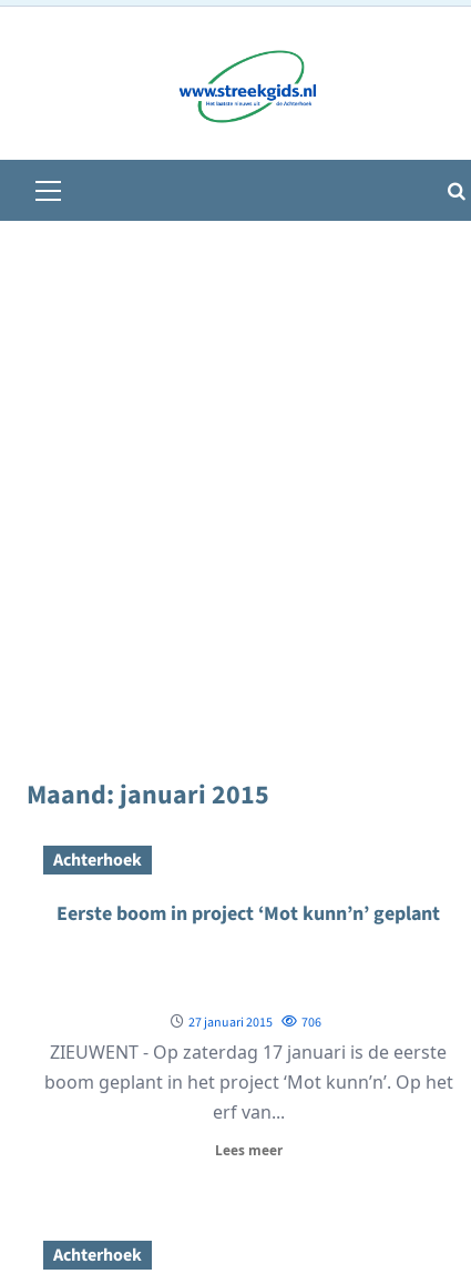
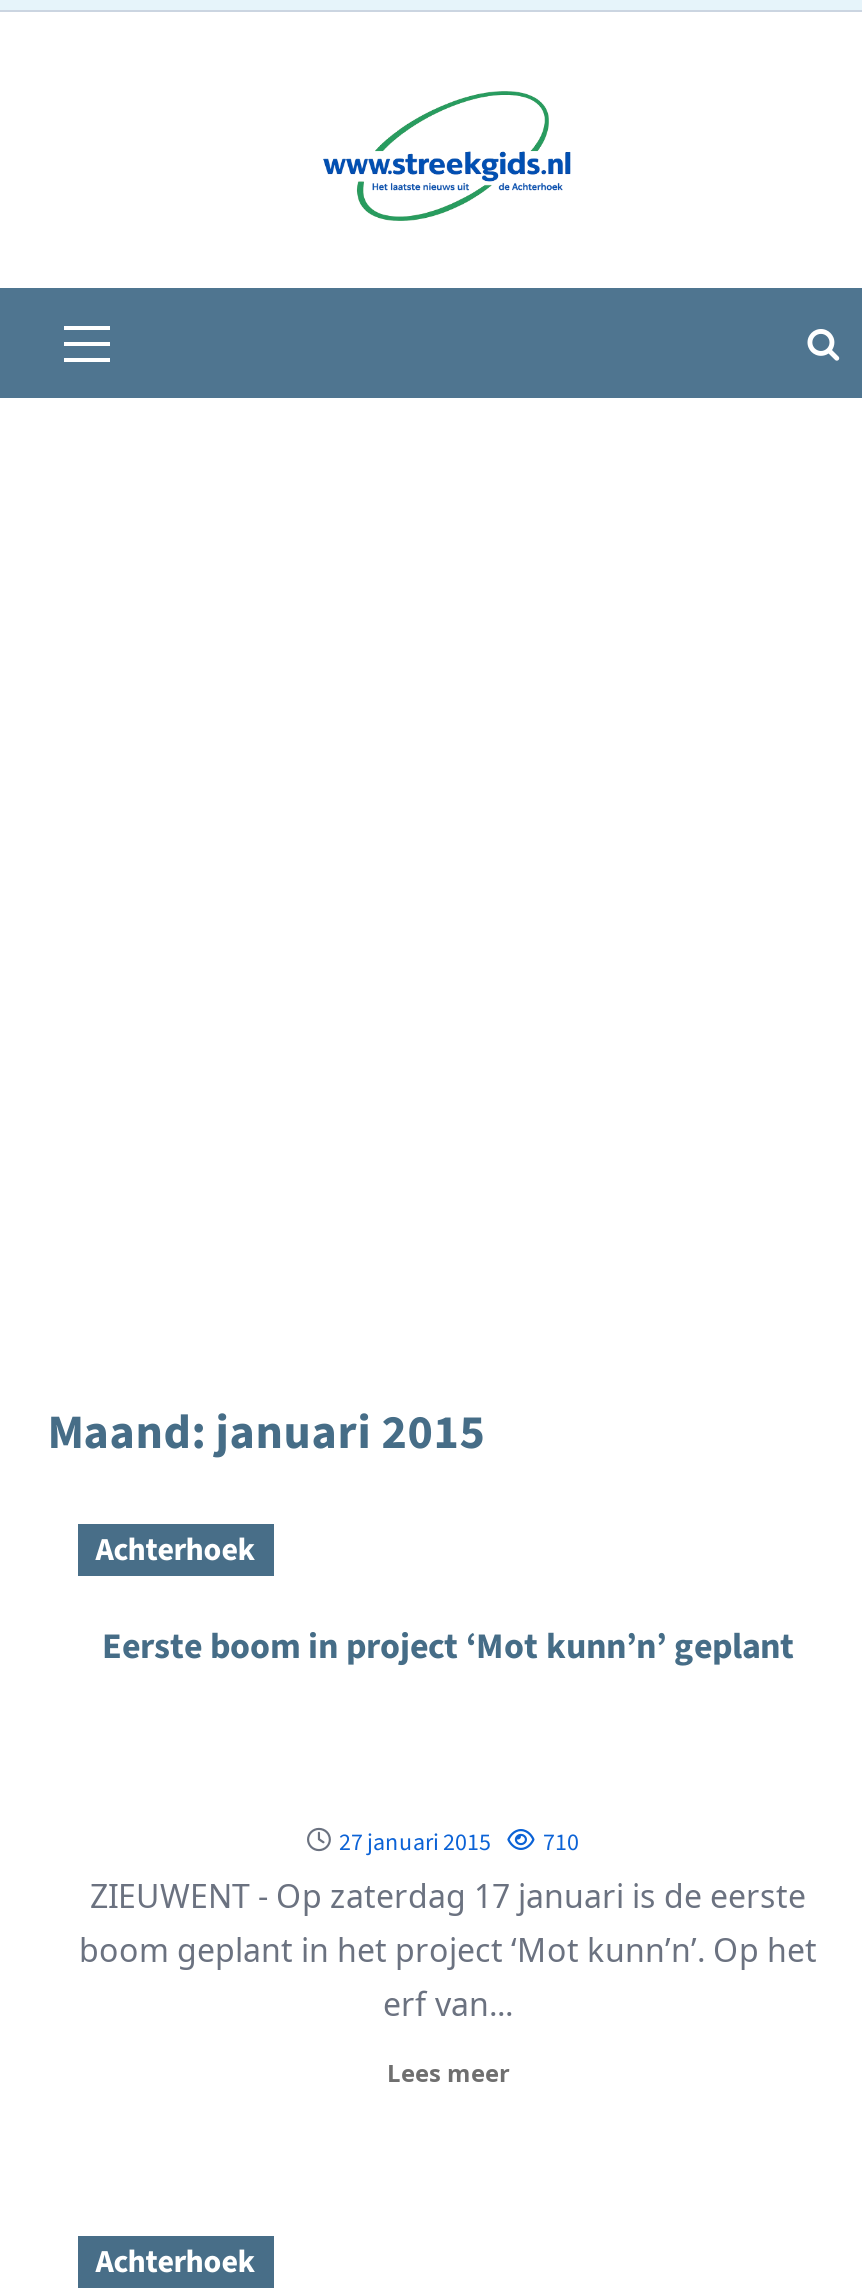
[188,1013,321,1032] 27 januari 2015 706 -> [339,1826,579,1860] 27 januari 2015 710

